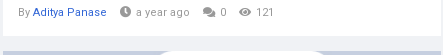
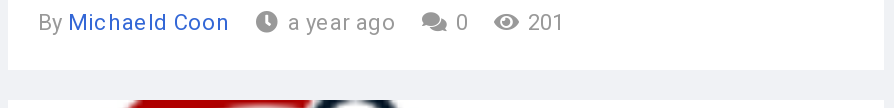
[18,6,107,19] By Aditya Panase -> [38,10,230,36] By Michaeld Coon
[256,6,274,19] 121 -> [528,10,564,36] 201

